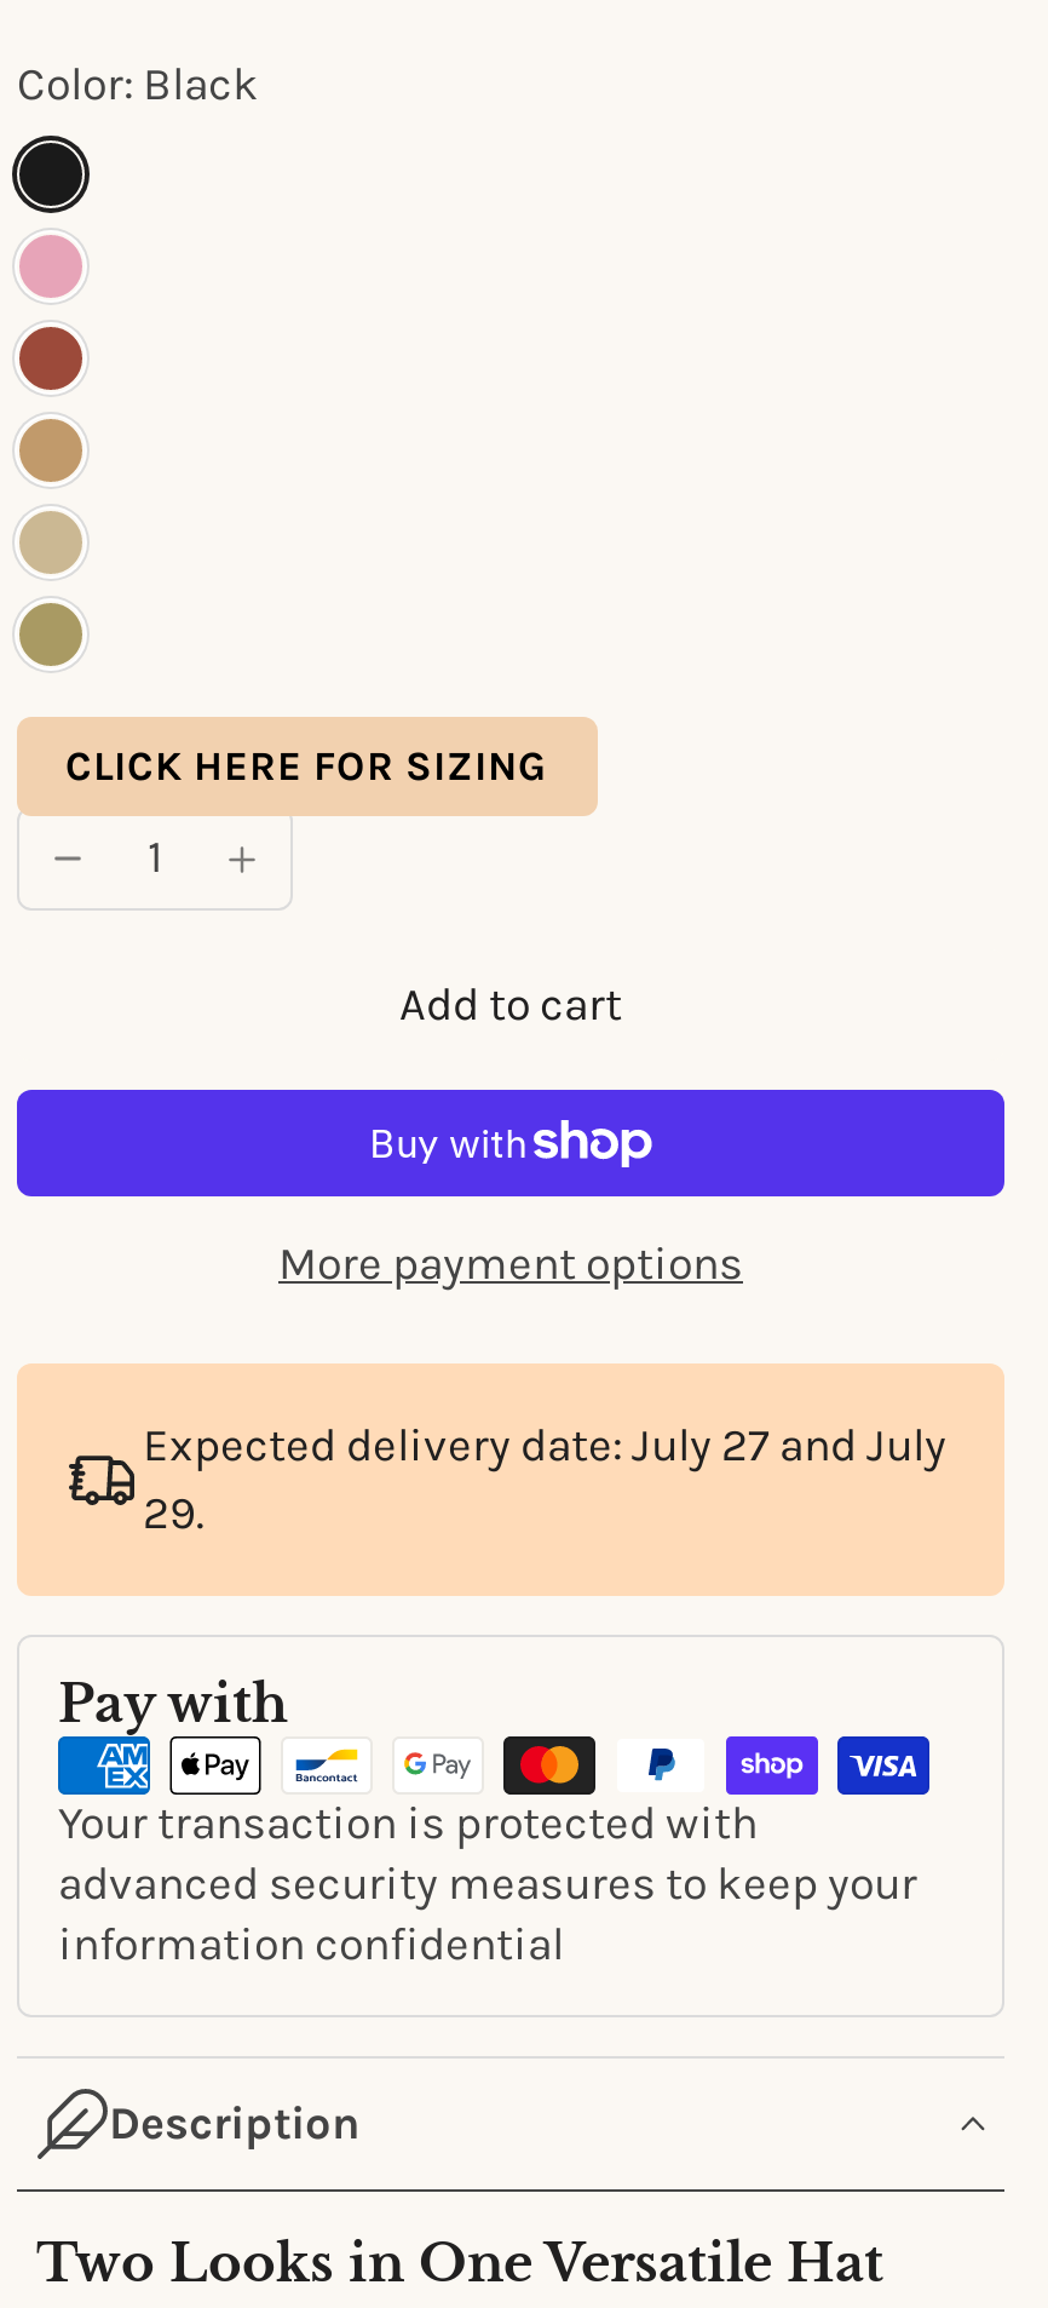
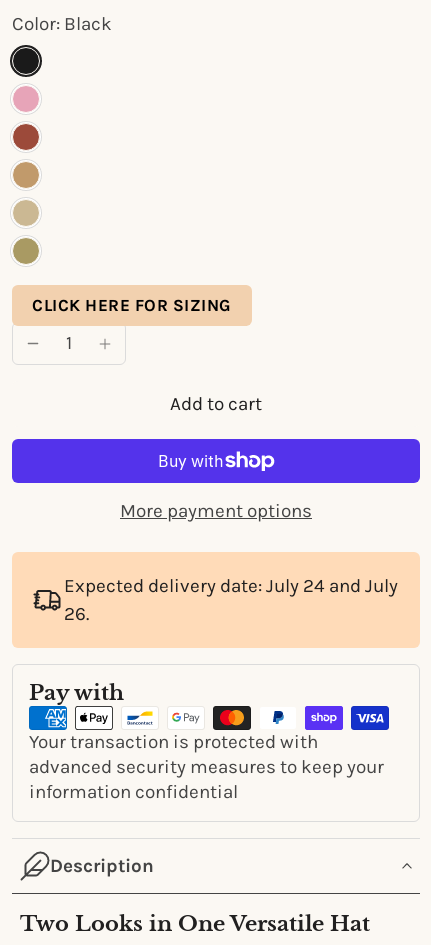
[143,1419,946,1473] Expected delivery date: July 27 and July -> [64,575,398,597] Expected delivery date: July 24 and July
[143,1487,203,1541] 29. -> [64,603,89,625] 26.

